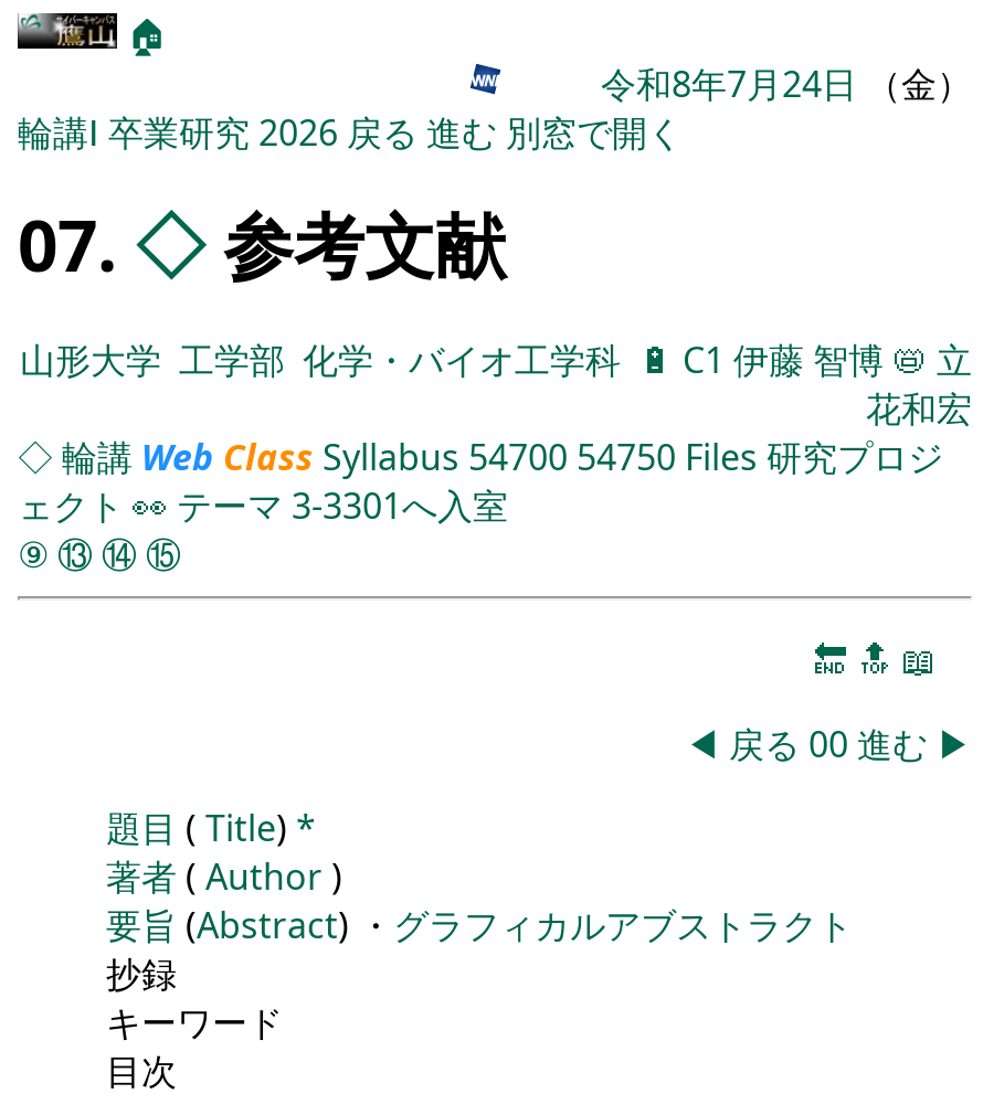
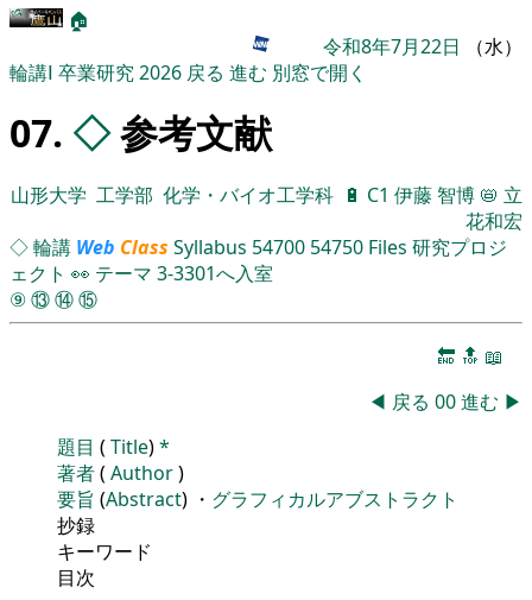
[601,60,972,108] 令和8年7月24日（金） -> [323,33,522,59] 令和8年7月22日（水）

